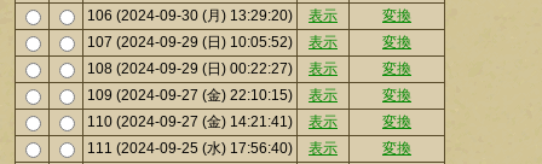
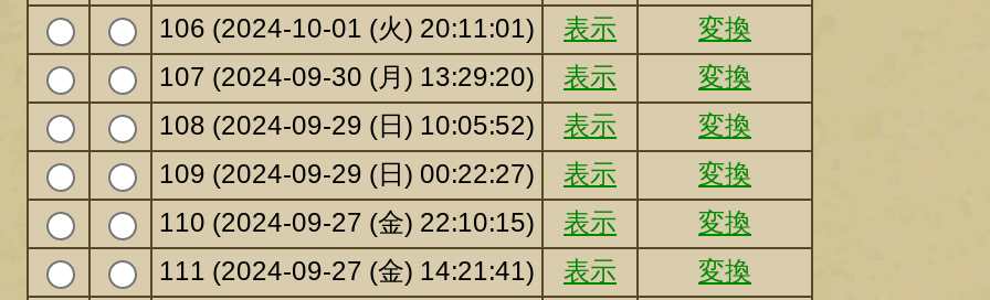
[87,7,338,24] 106 (2024-09-30 (月) 13:29:20) 表示 -> [159,13,617,44] 106 (2024-10-01 (火) 20:11:01) 表示
[87,34,338,51] 107 (2024-09-29 (日) 10:05:52) 表示 -> [159,62,617,93] 107 (2024-09-30 (月) 13:29:20) 表示
[87,60,338,77] 108 (2024-09-29 (日) 00:22:27) 表示 -> [159,110,617,141] 108 (2024-09-29 (日) 10:05:52) 表示
[87,87,338,104] 109 (2024-09-27 (金) 22:10:15) 表示 -> [159,159,617,190] 109 (2024-09-29 (日) 00:22:27) 表示
[87,113,338,130] 110 (2024-09-27 (金) 14:21:41) 表示 -> [159,207,617,238] 110 (2024-09-27 (金) 22:10:15) 表示
[87,140,338,157] 111 (2024-09-25 (水) 17:56:40) 表示 -> [159,256,617,287] 111 (2024-09-27 (金) 14:21:41) 表示

